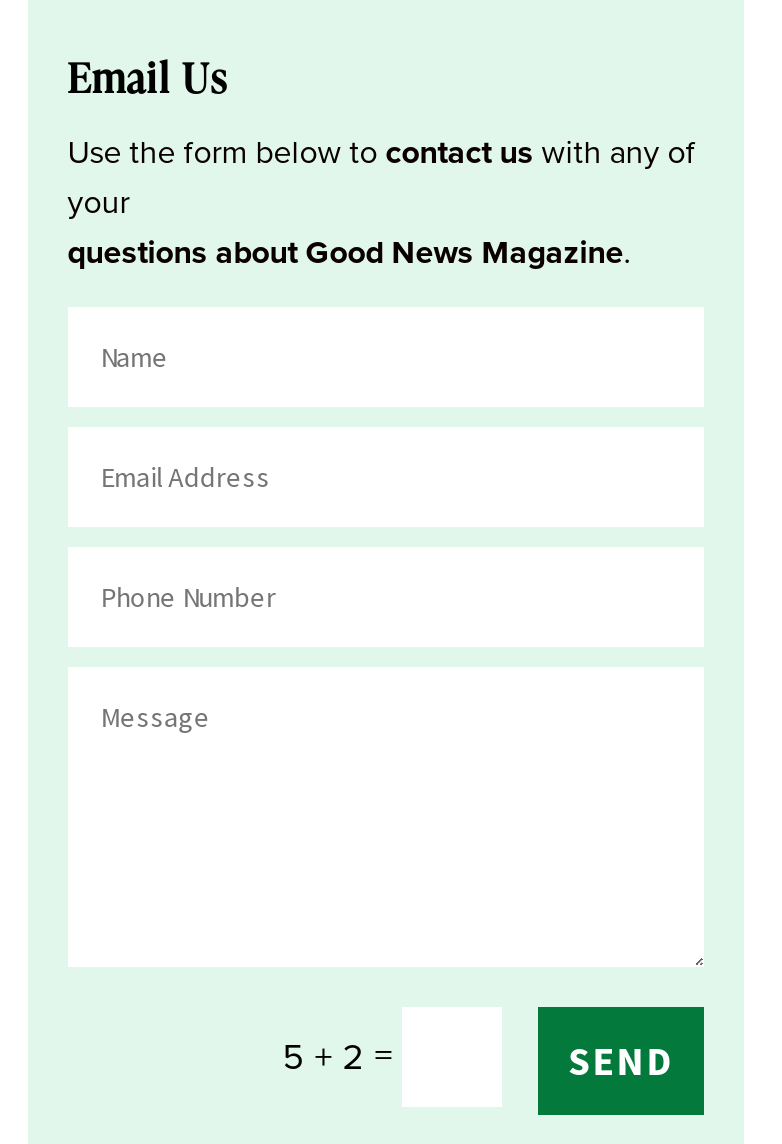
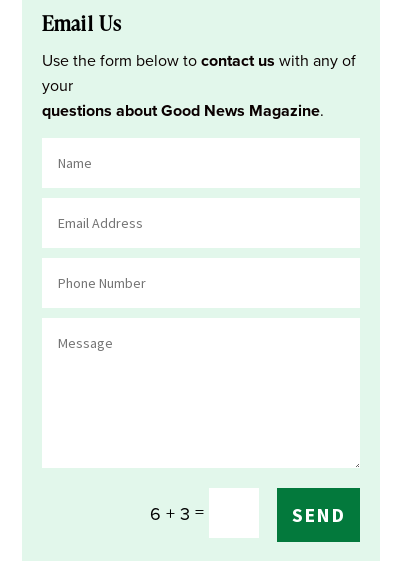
[282,1028,402,1082] 5 + 2 = -> [150,498,209,526] 6 + 3 =

